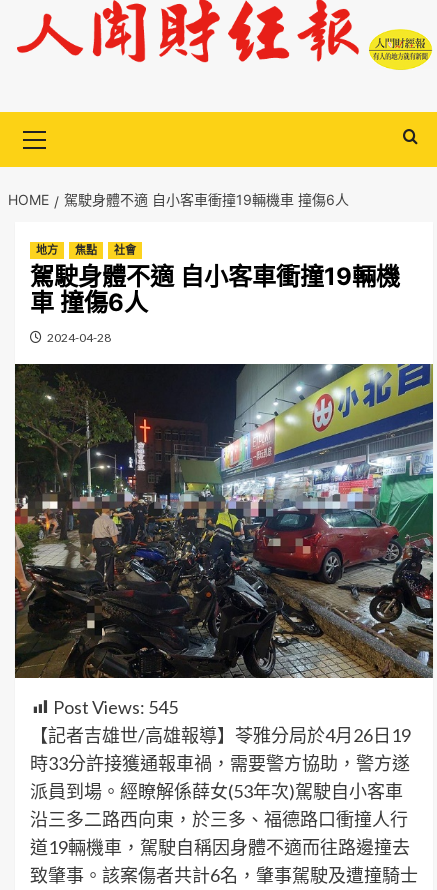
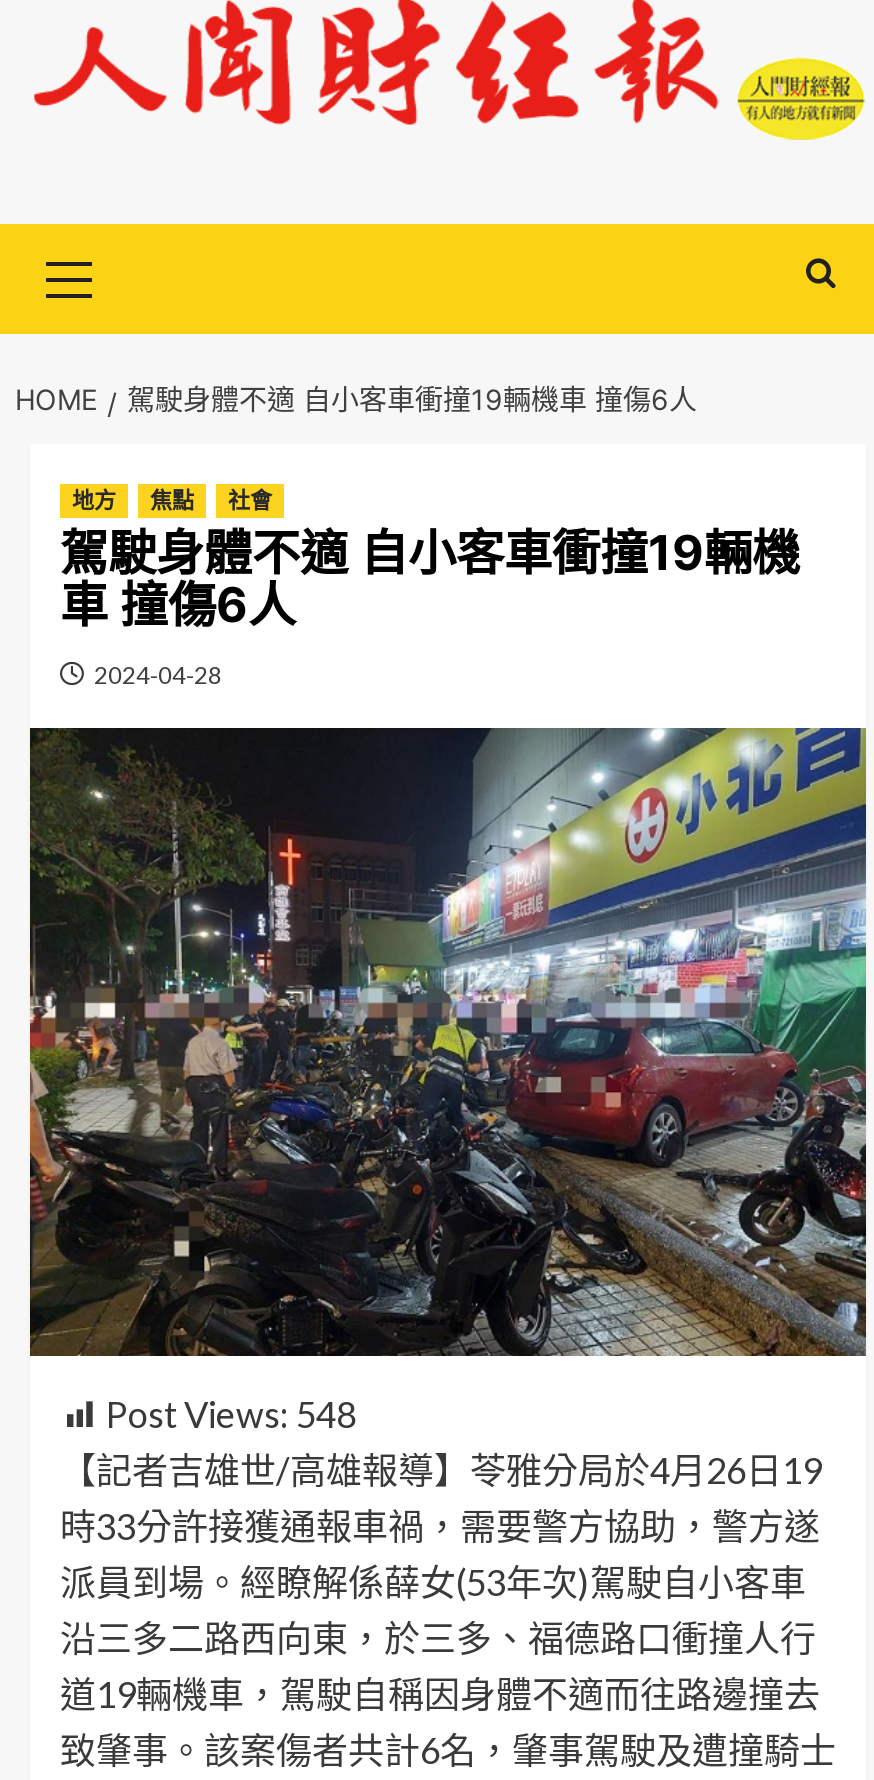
[53,696,178,718] Post Views: 545 -> [106,1392,356,1436] Post Views: 548

